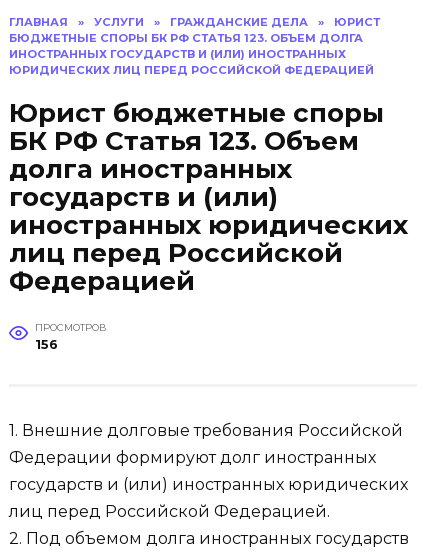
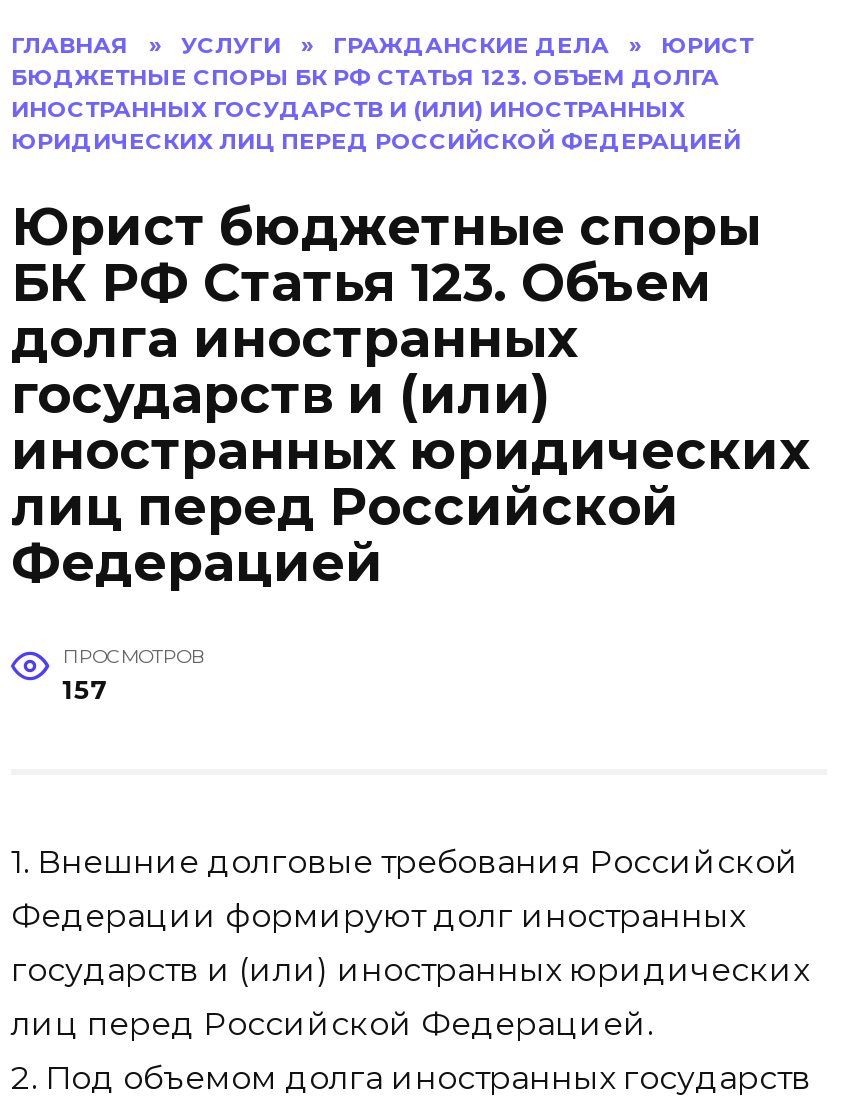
[35,337,58,352] 156 -> [62,675,108,705] 157

